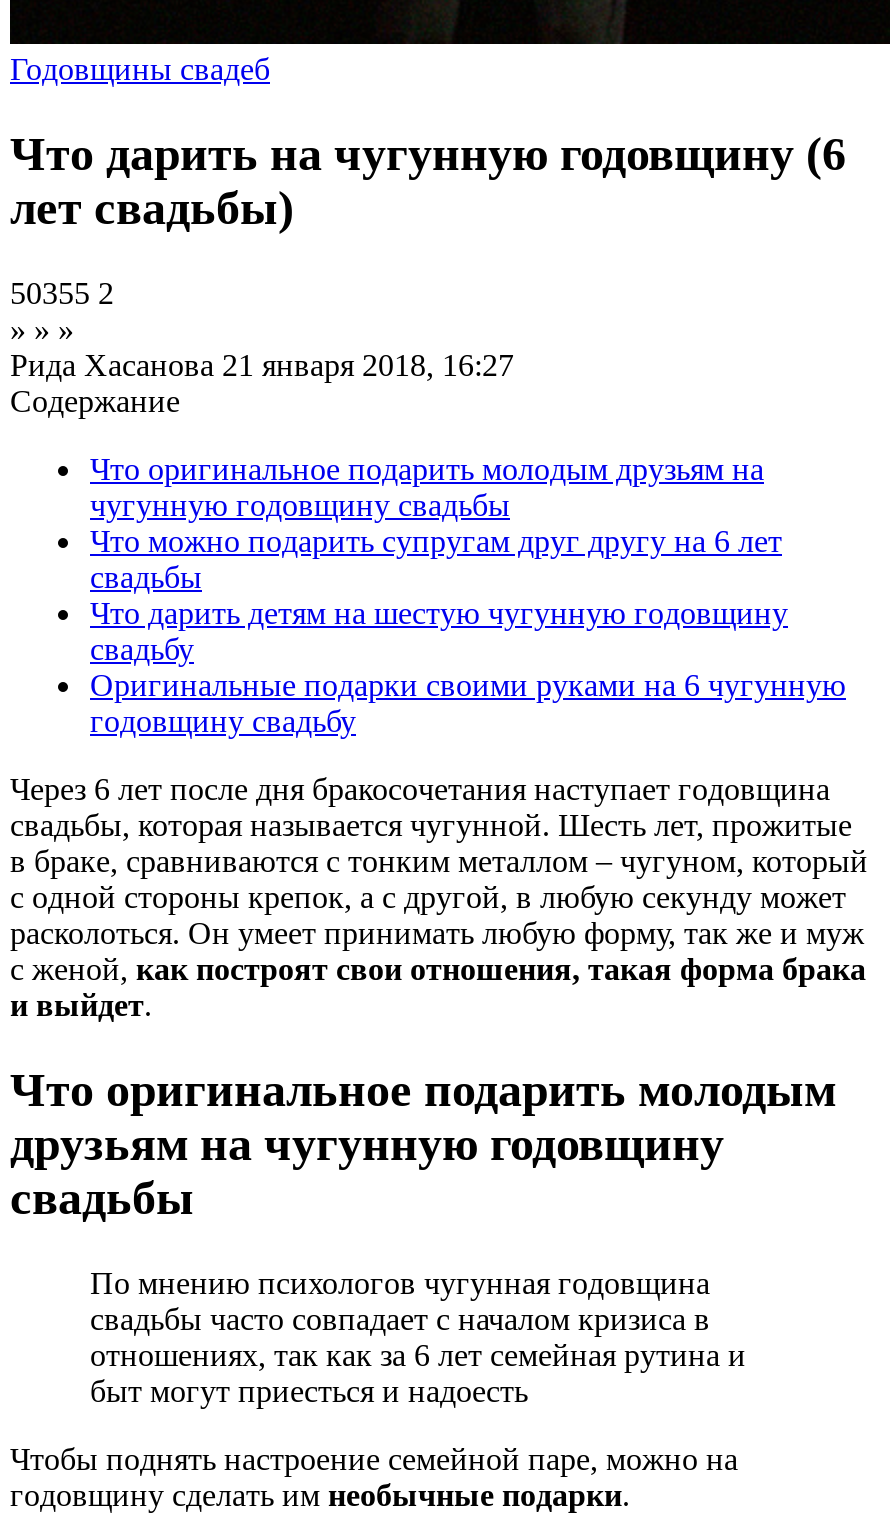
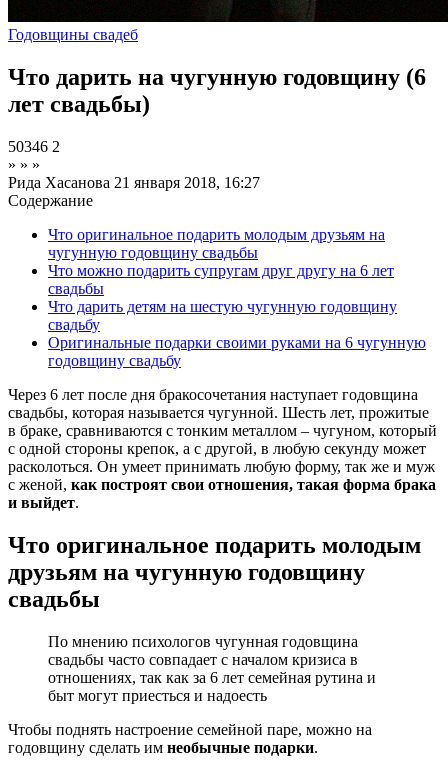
[10,276,114,310] 50355 2 -> [8,138,60,155] 50346 2

